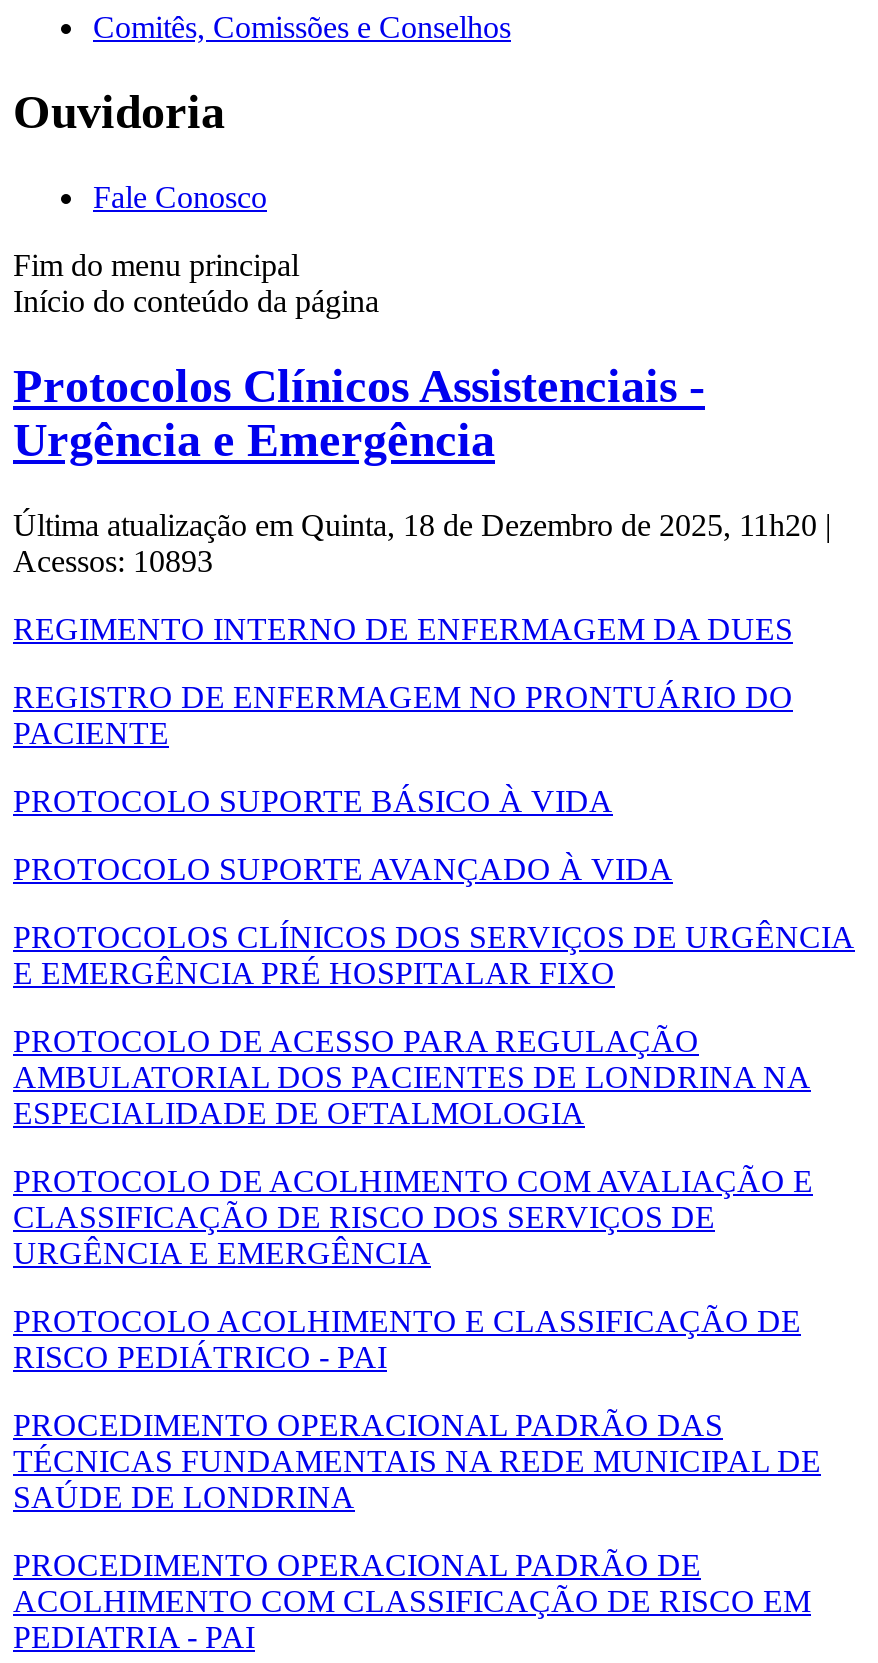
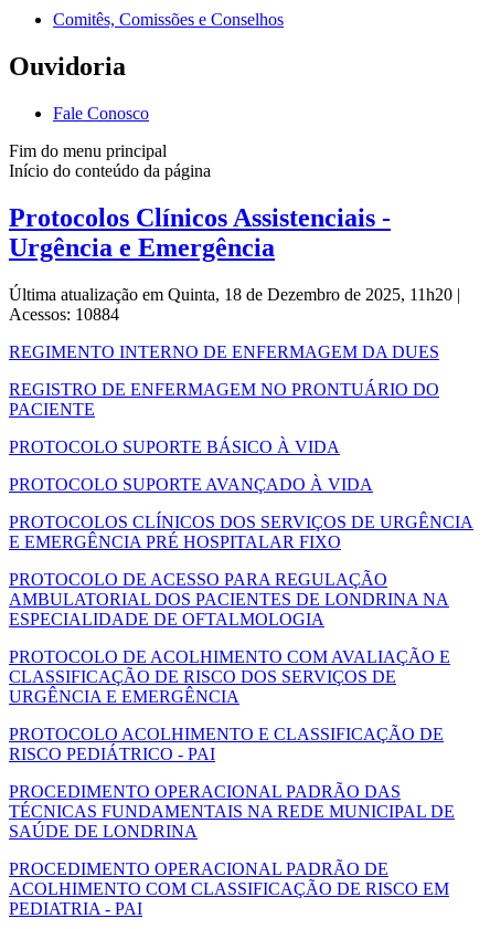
[13,544,213,578] Acessos: 10893 -> [9,305,119,324] Acessos: 10884

